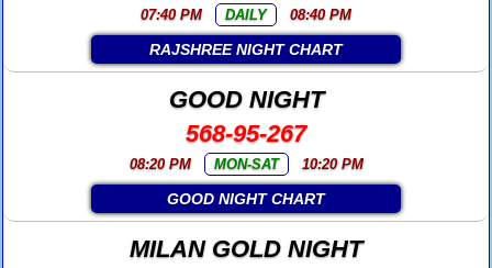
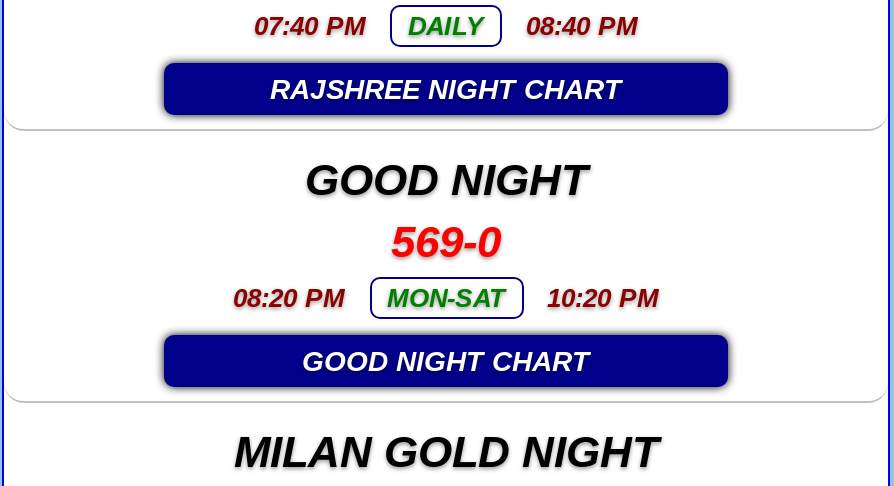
[186,120,306,147] 568-95-267 -> [391,217,501,267] 569-0

